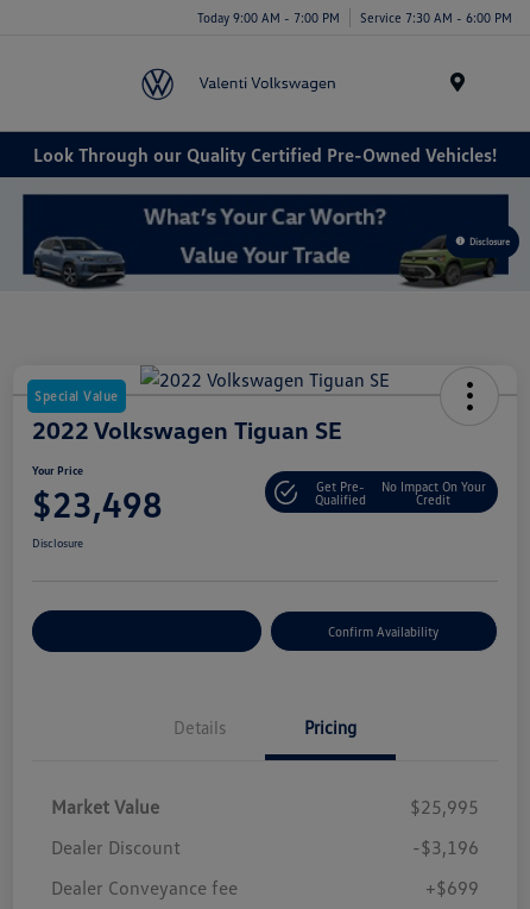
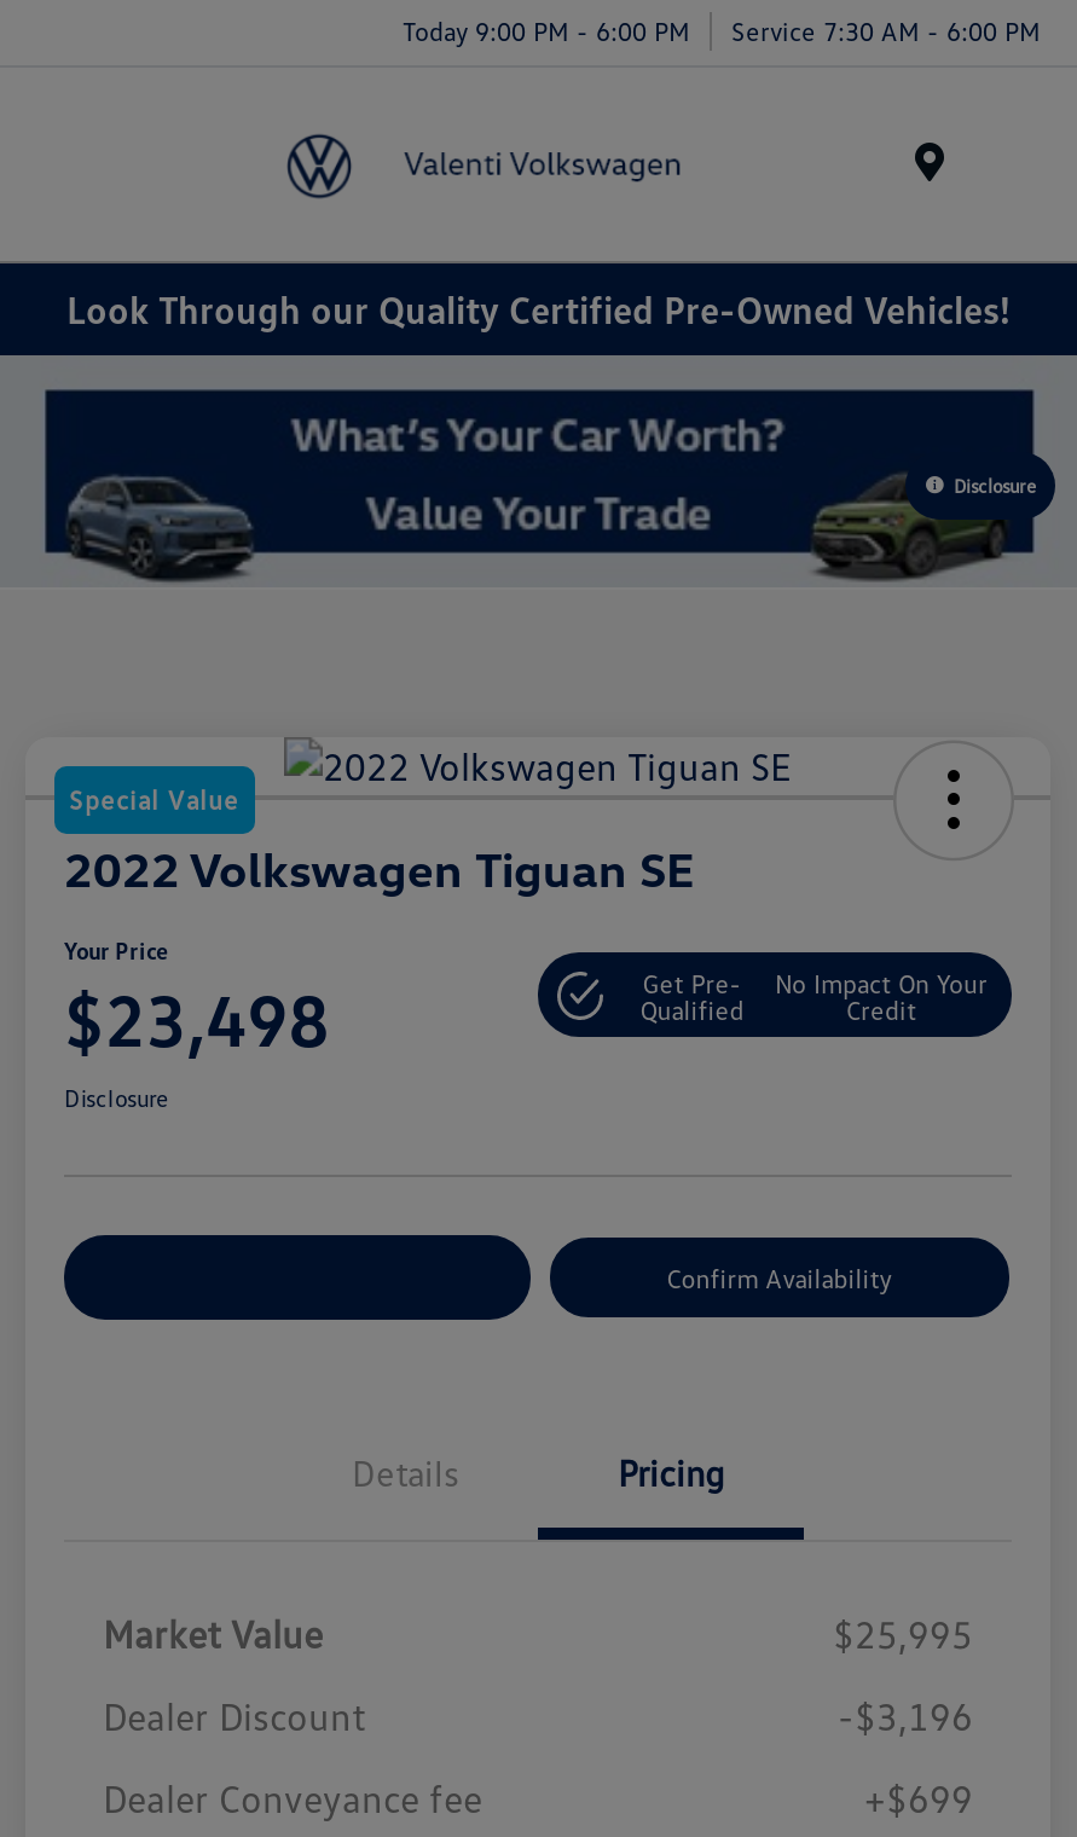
[197,9,512,24] Today 9:00 AM - 7:00 PM Service 7:30 AM - 6:00 PM -> [403,13,1041,45] Today 9:00 PM - 6:00 PM Service 7:30 AM - 6:00 PM

